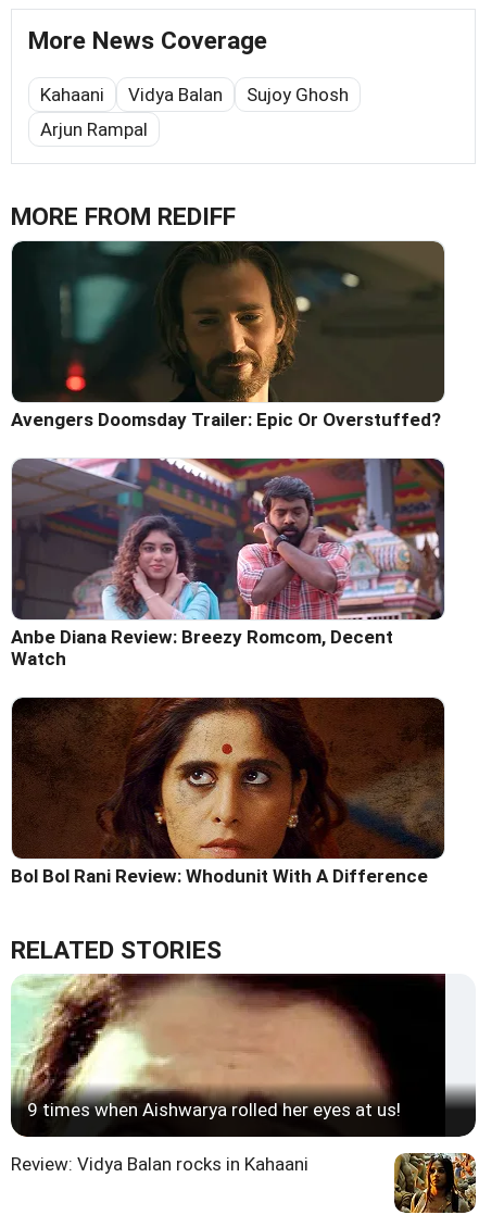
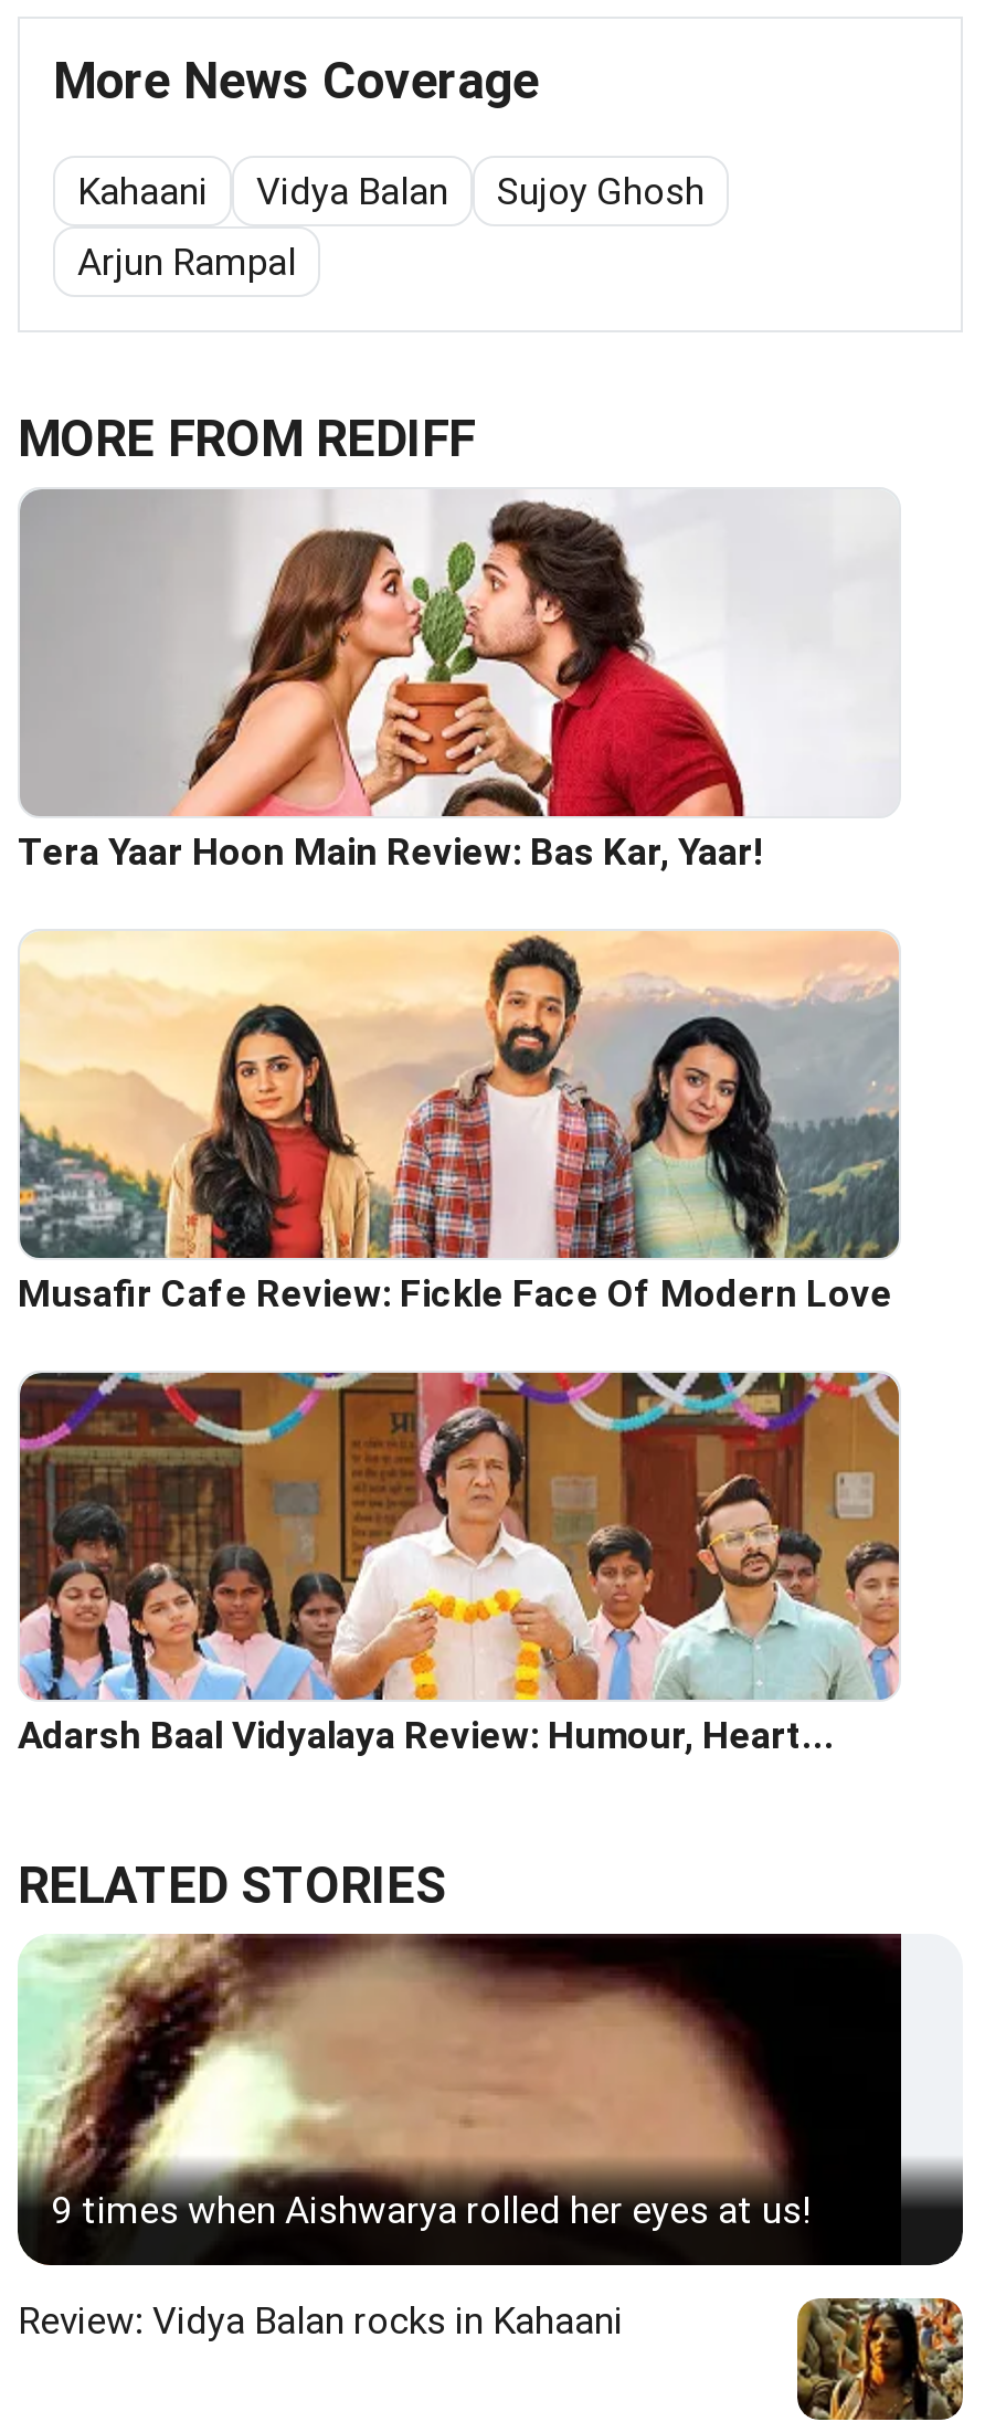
[11,240,445,430] [image] | Avengers Doomsday Trailer: Epic Or Overstuffed? -> [18,489,899,874] [image] | Tera Yaar Hoon Main Review: Bas Kar, Yaar!
[11,458,445,669] [image] | Anbe Diana Review: Breezy Romcom, Decent | Watch -> [18,931,899,1315] [image] | Musafir Cafe Review: Fickle Face Of Modern Love
[11,697,445,887] [image] | Bol Bol Rani Review: Whodunit With A Difference -> [18,1371,901,1757] [image] | Adarsh Baal Vidyalaya Review: Humour, Heart...

